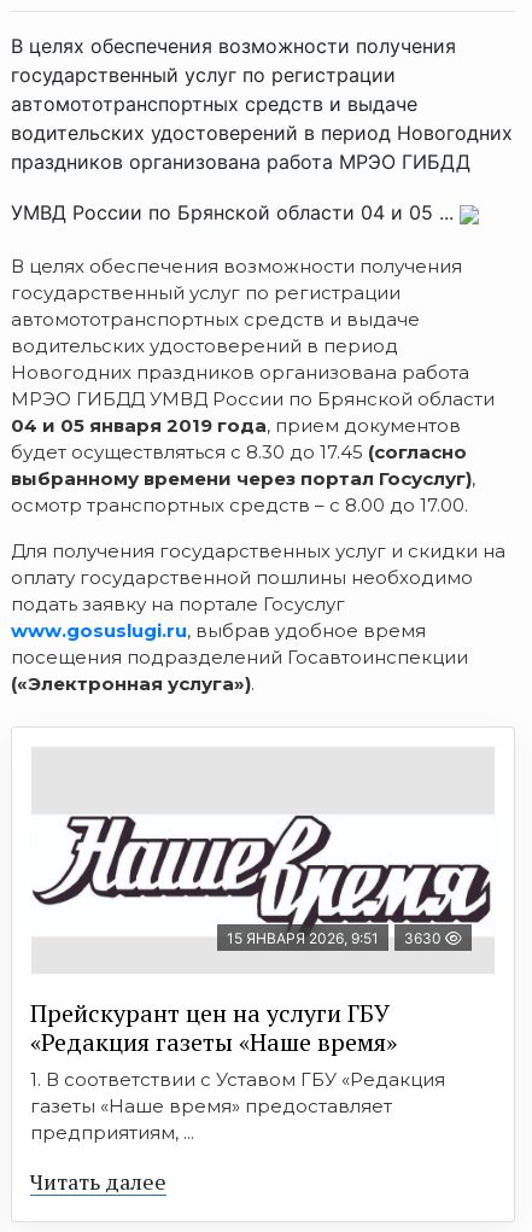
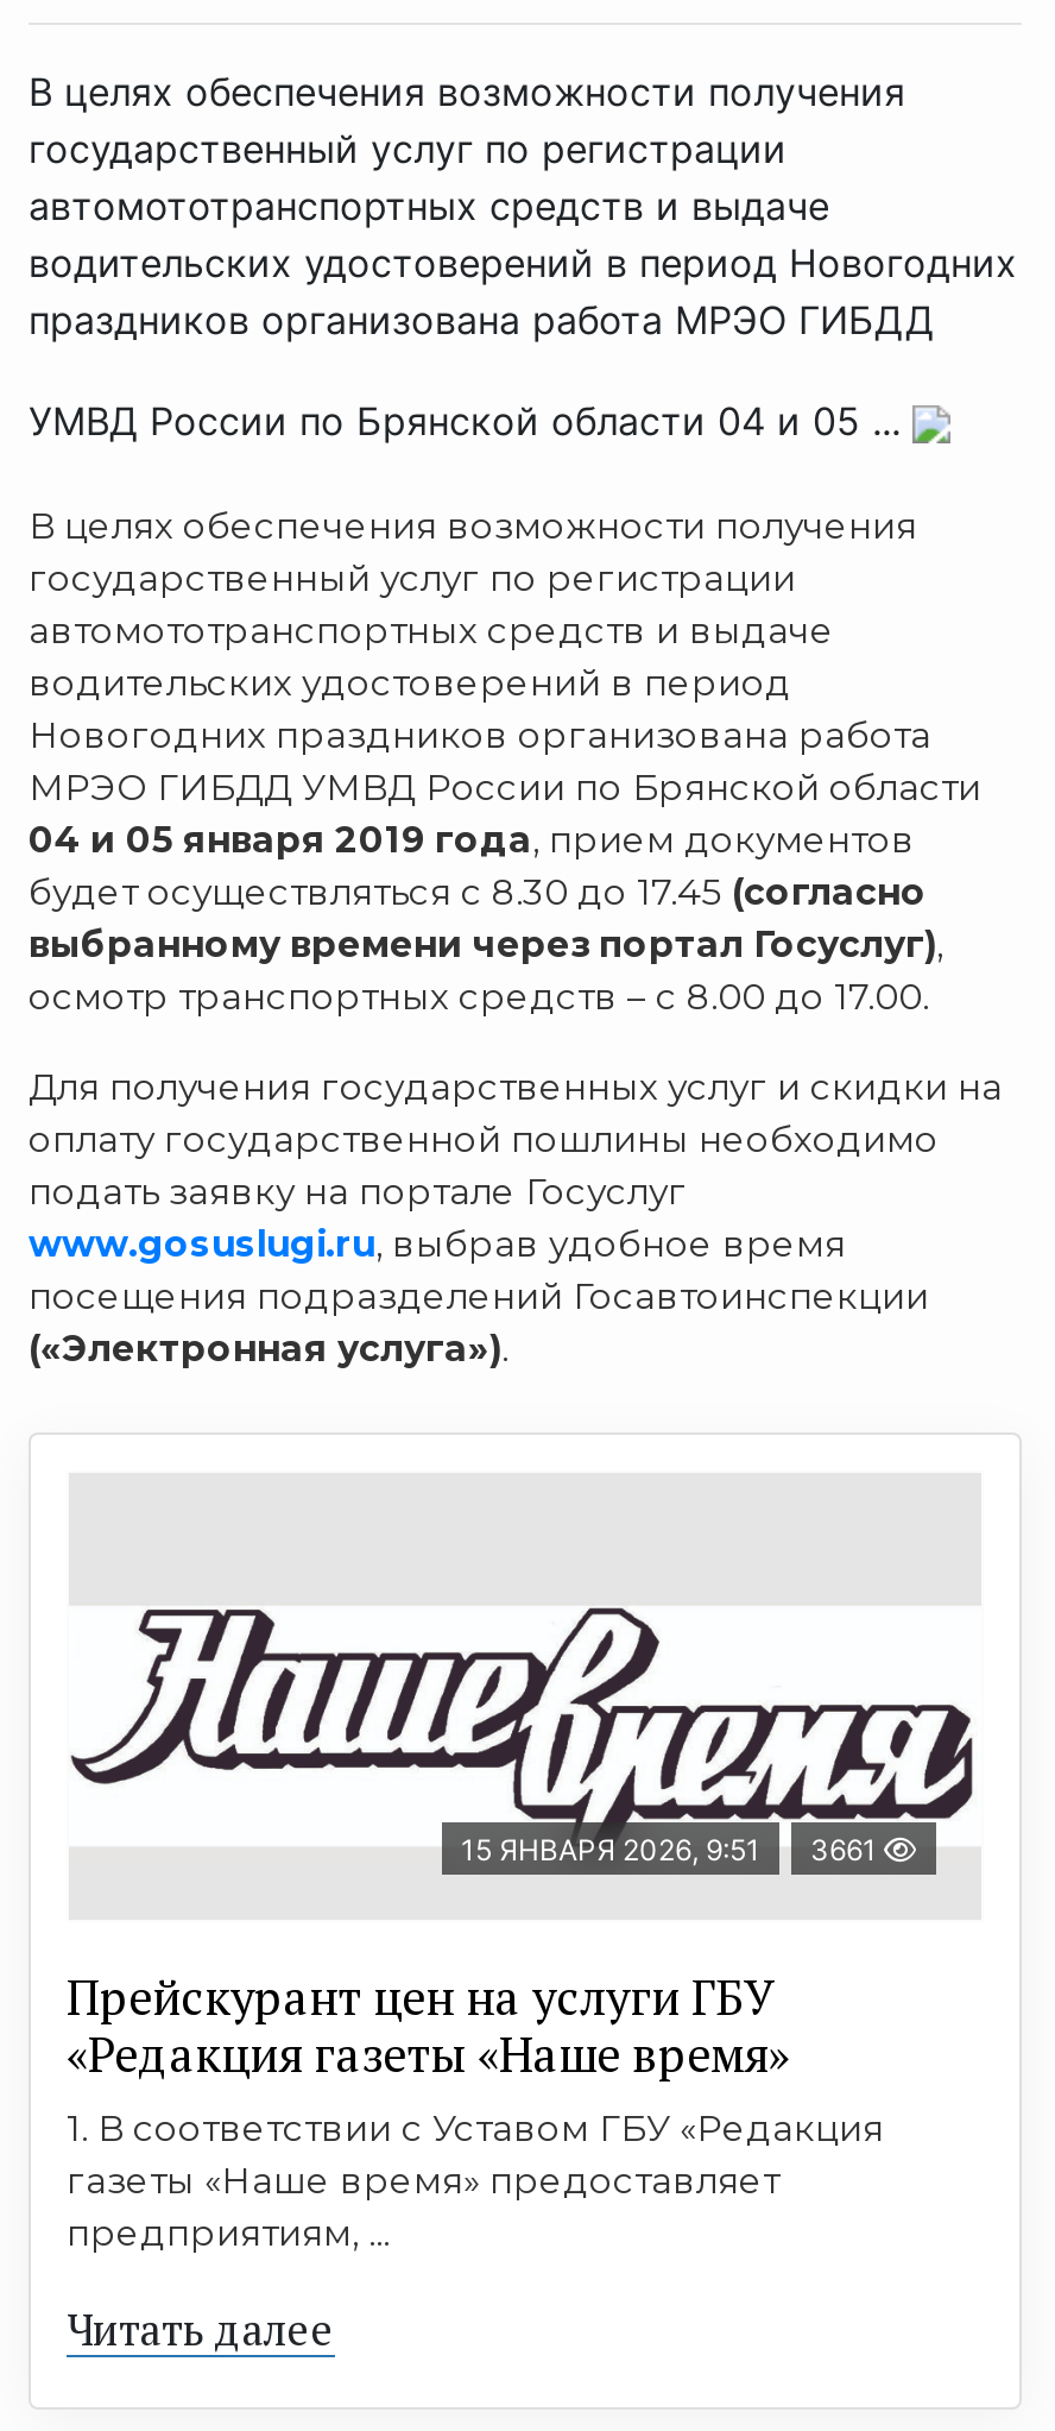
[227,929,445,947] 15 ЯНВАРЯ 2026, 9:51 3630 -> [461,1832,884,1868] 15 ЯНВАРЯ 2026, 9:51 3661

